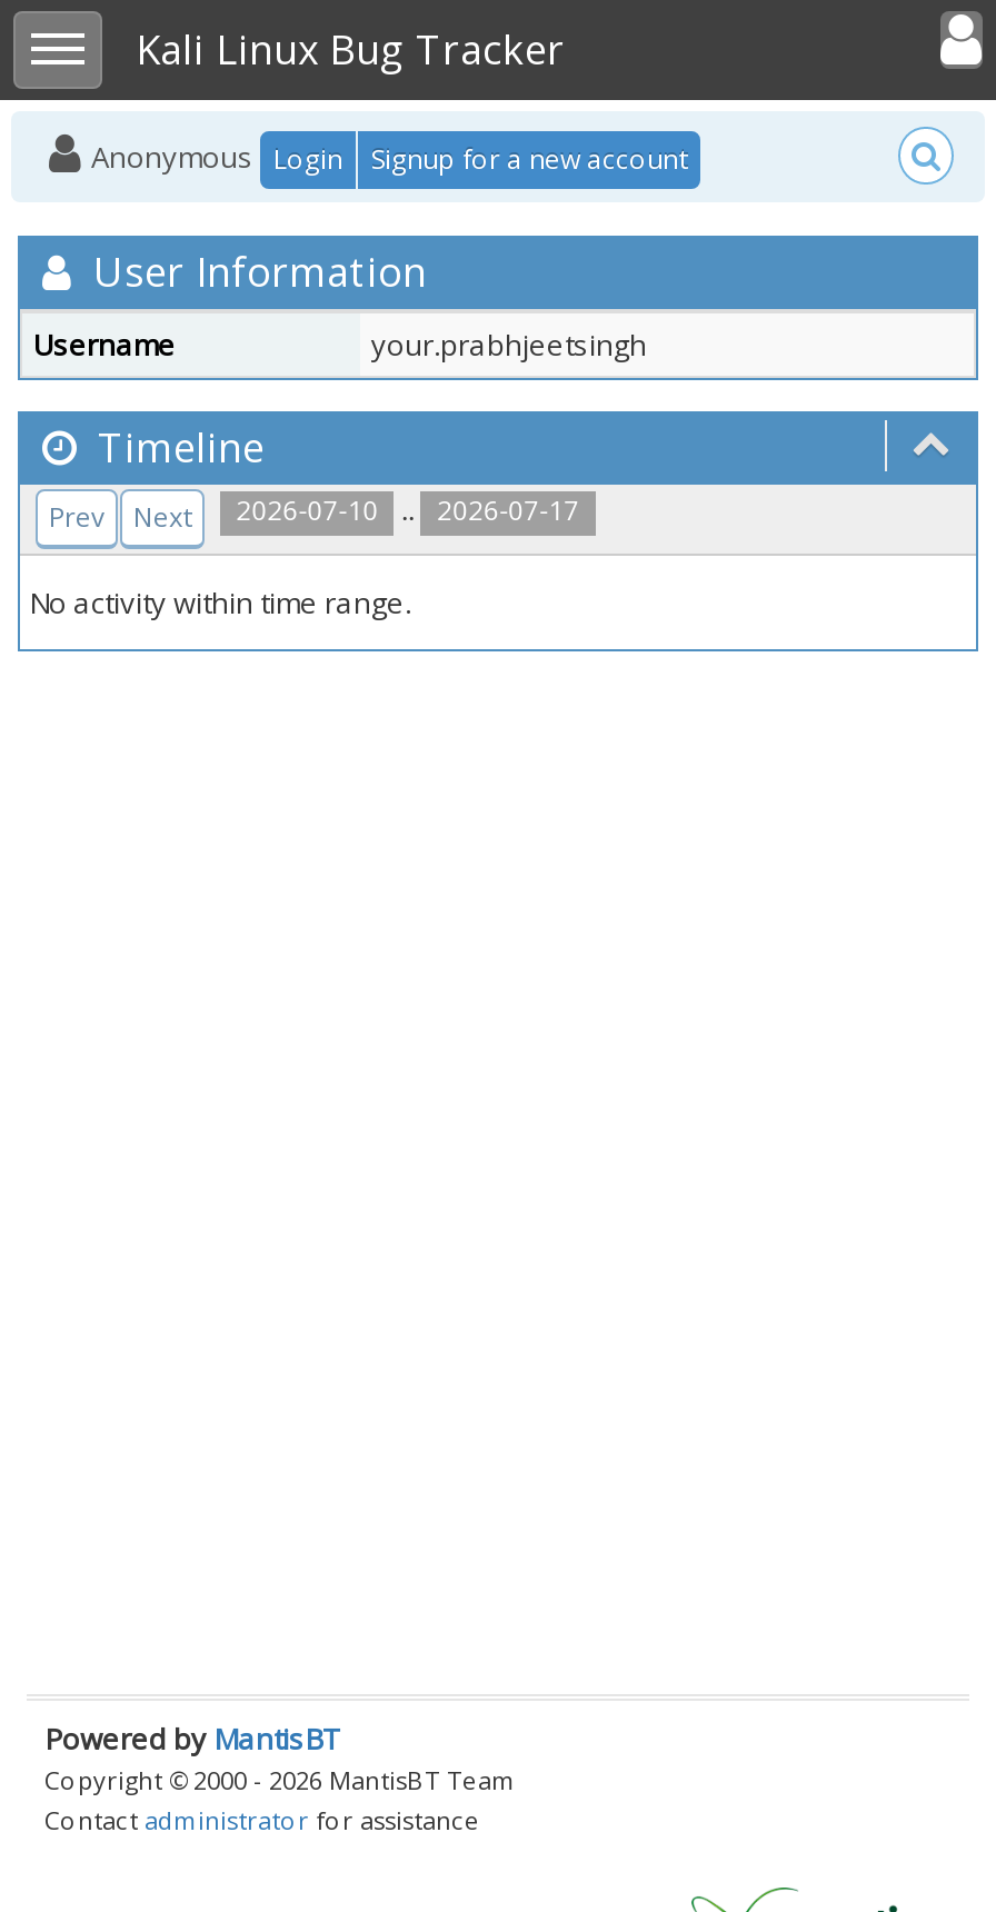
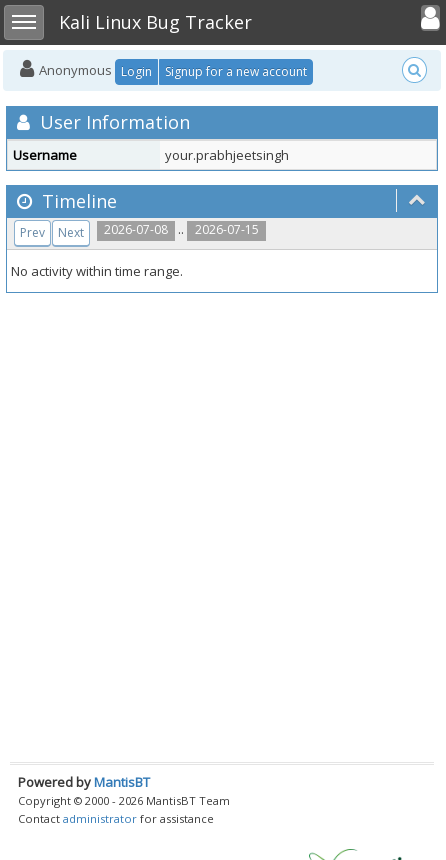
[49,489,579,536] Prev Next 2026-07-10 .. 2026-07-17 -> [20,220,259,241] Prev Next 2026-07-08 .. 2026-07-15

